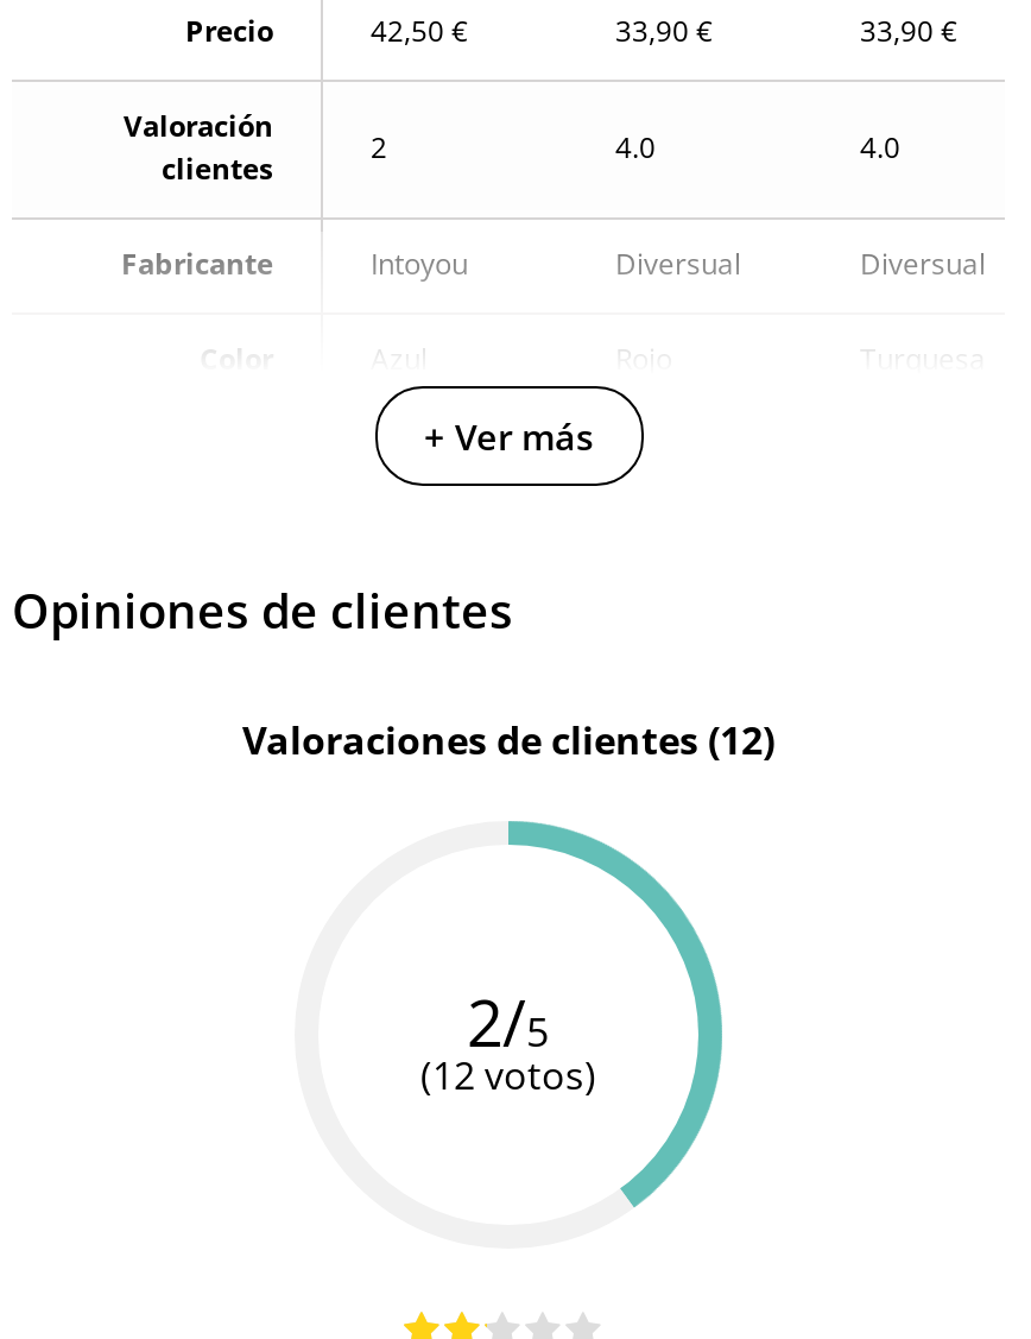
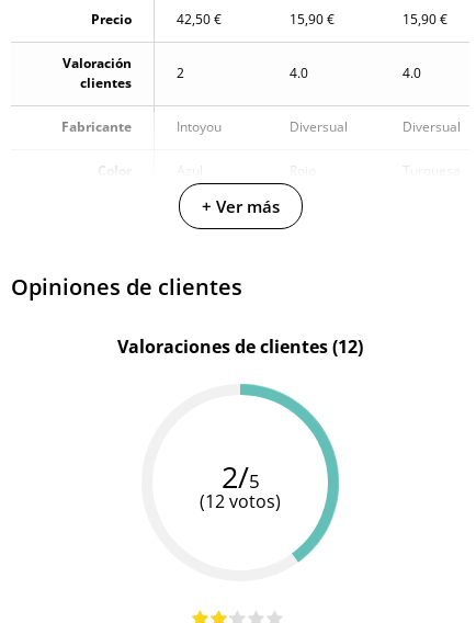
[615,11,713,52] 33,90 € -> [290,10,335,29] 15,90 €
[860,11,957,52] 33,90 € -> [403,10,447,29] 15,90 €

